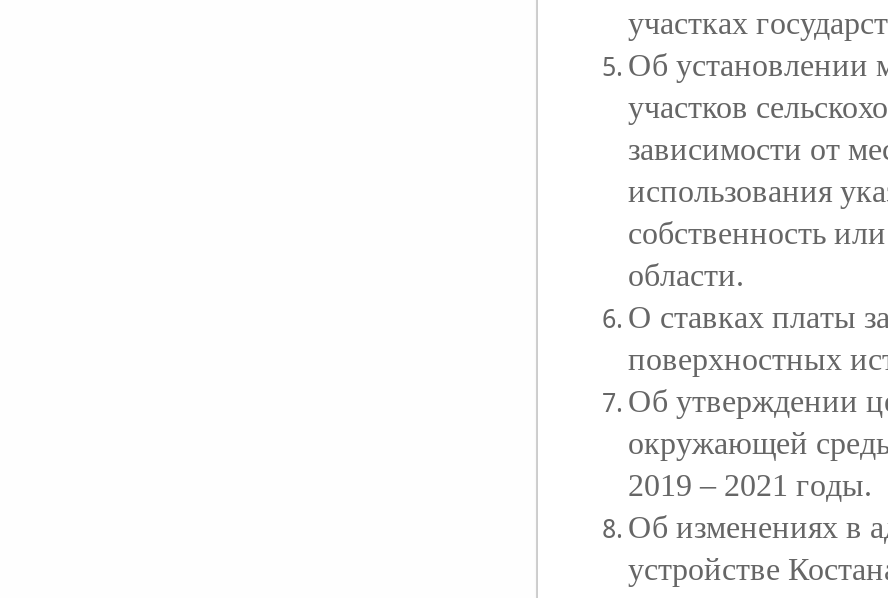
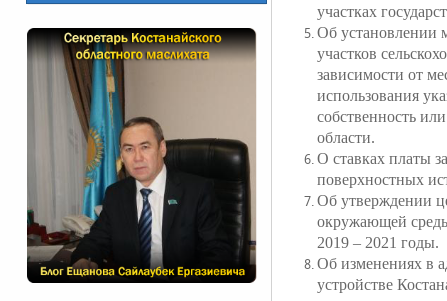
none -> [26,27,257,284] [image]

